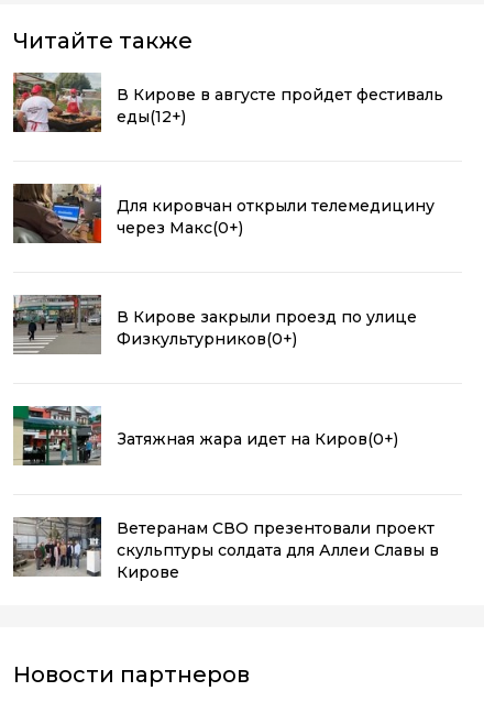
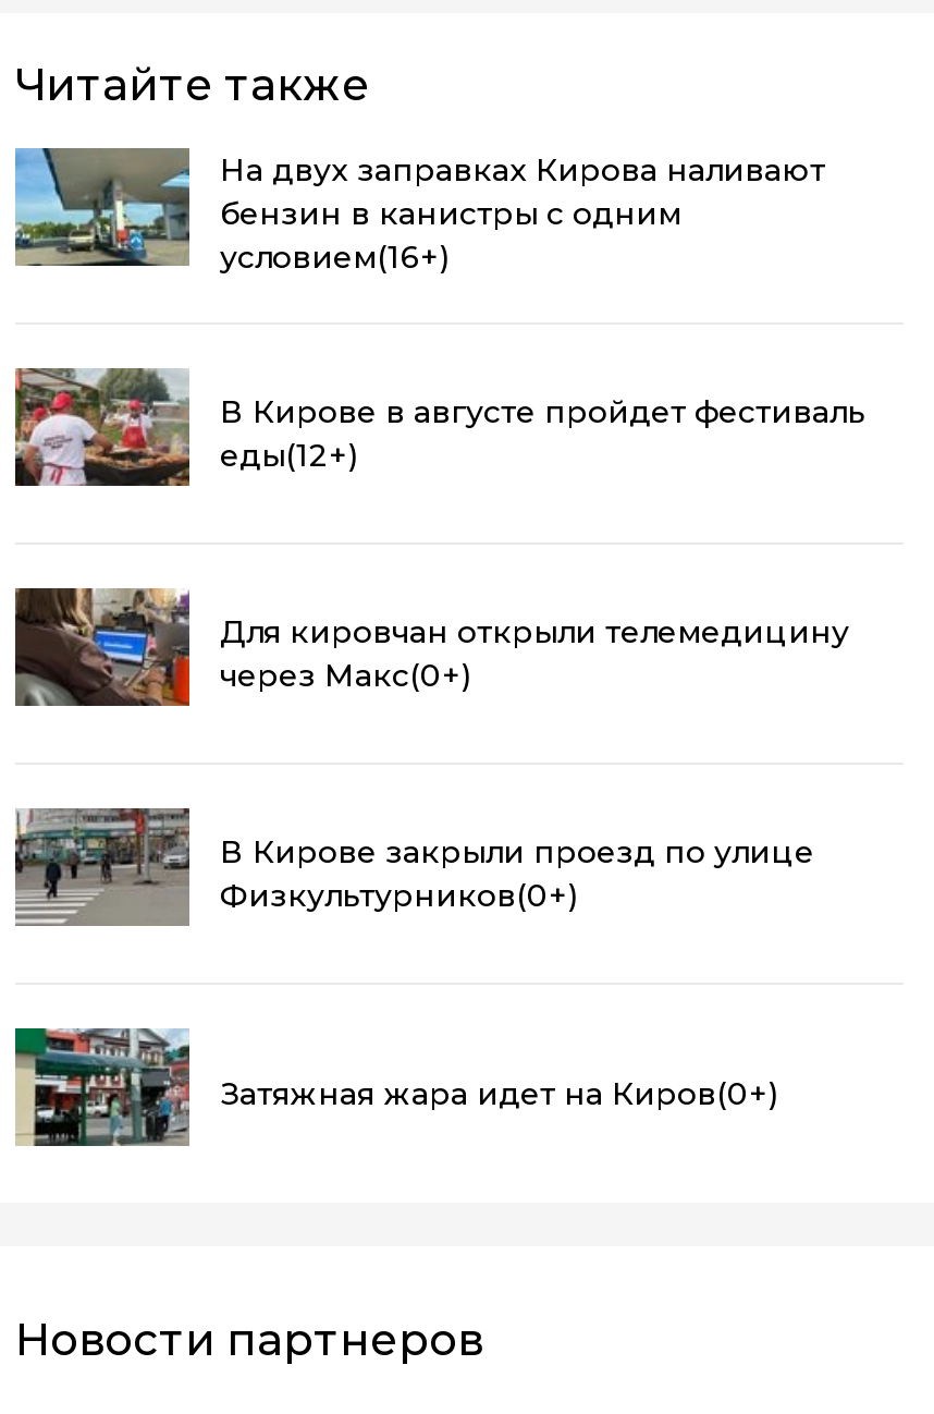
none -> [13,146,825,276] [image] | На двух заправках Кирова наливают | бензин в канистры с одним | условием(16+)
moved [11,70,443,448] -> [11,364,867,1112]: [image] | В Кирове в августе пройдет фестиваль | еды(12+) | Для кировчан открыли телемедицину | через Макс(0+) | В Кирове закрыли проезд по улице | Физкультурников(0+) | Затяжная жара идет на Киров(0+)
[12,516,439,582] [image] | Ветеранам СВО презентовали проект | скульптуры солдата для Аллеи Славы в | Кирове -> none

